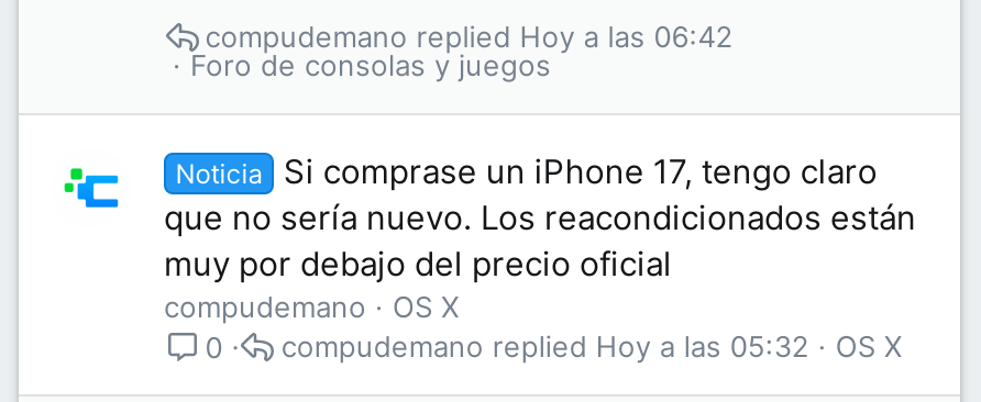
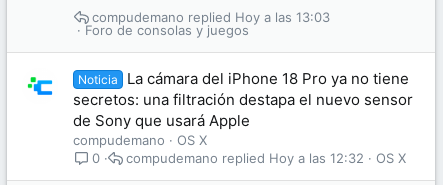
[520,19,733,54] Hoy a las 06:42 -> [235,9,330,25] Hoy a las 13:03
[164,150,916,284] Si comprase un iPhone 17, tengo claro | que no sería nuevo. Los reacondicionados están | muy por debajo del precio oficial -> [73,69,413,130] La cámara del iPhone 18 Pro ya no tiene | secretos: una filtración destapa el nuevo sensor | de Sony que usará Apple
[596,328,902,363] Hoy a las 05:32 OS X -> [269,150,406,166] Hoy a las 12:32 OS X

